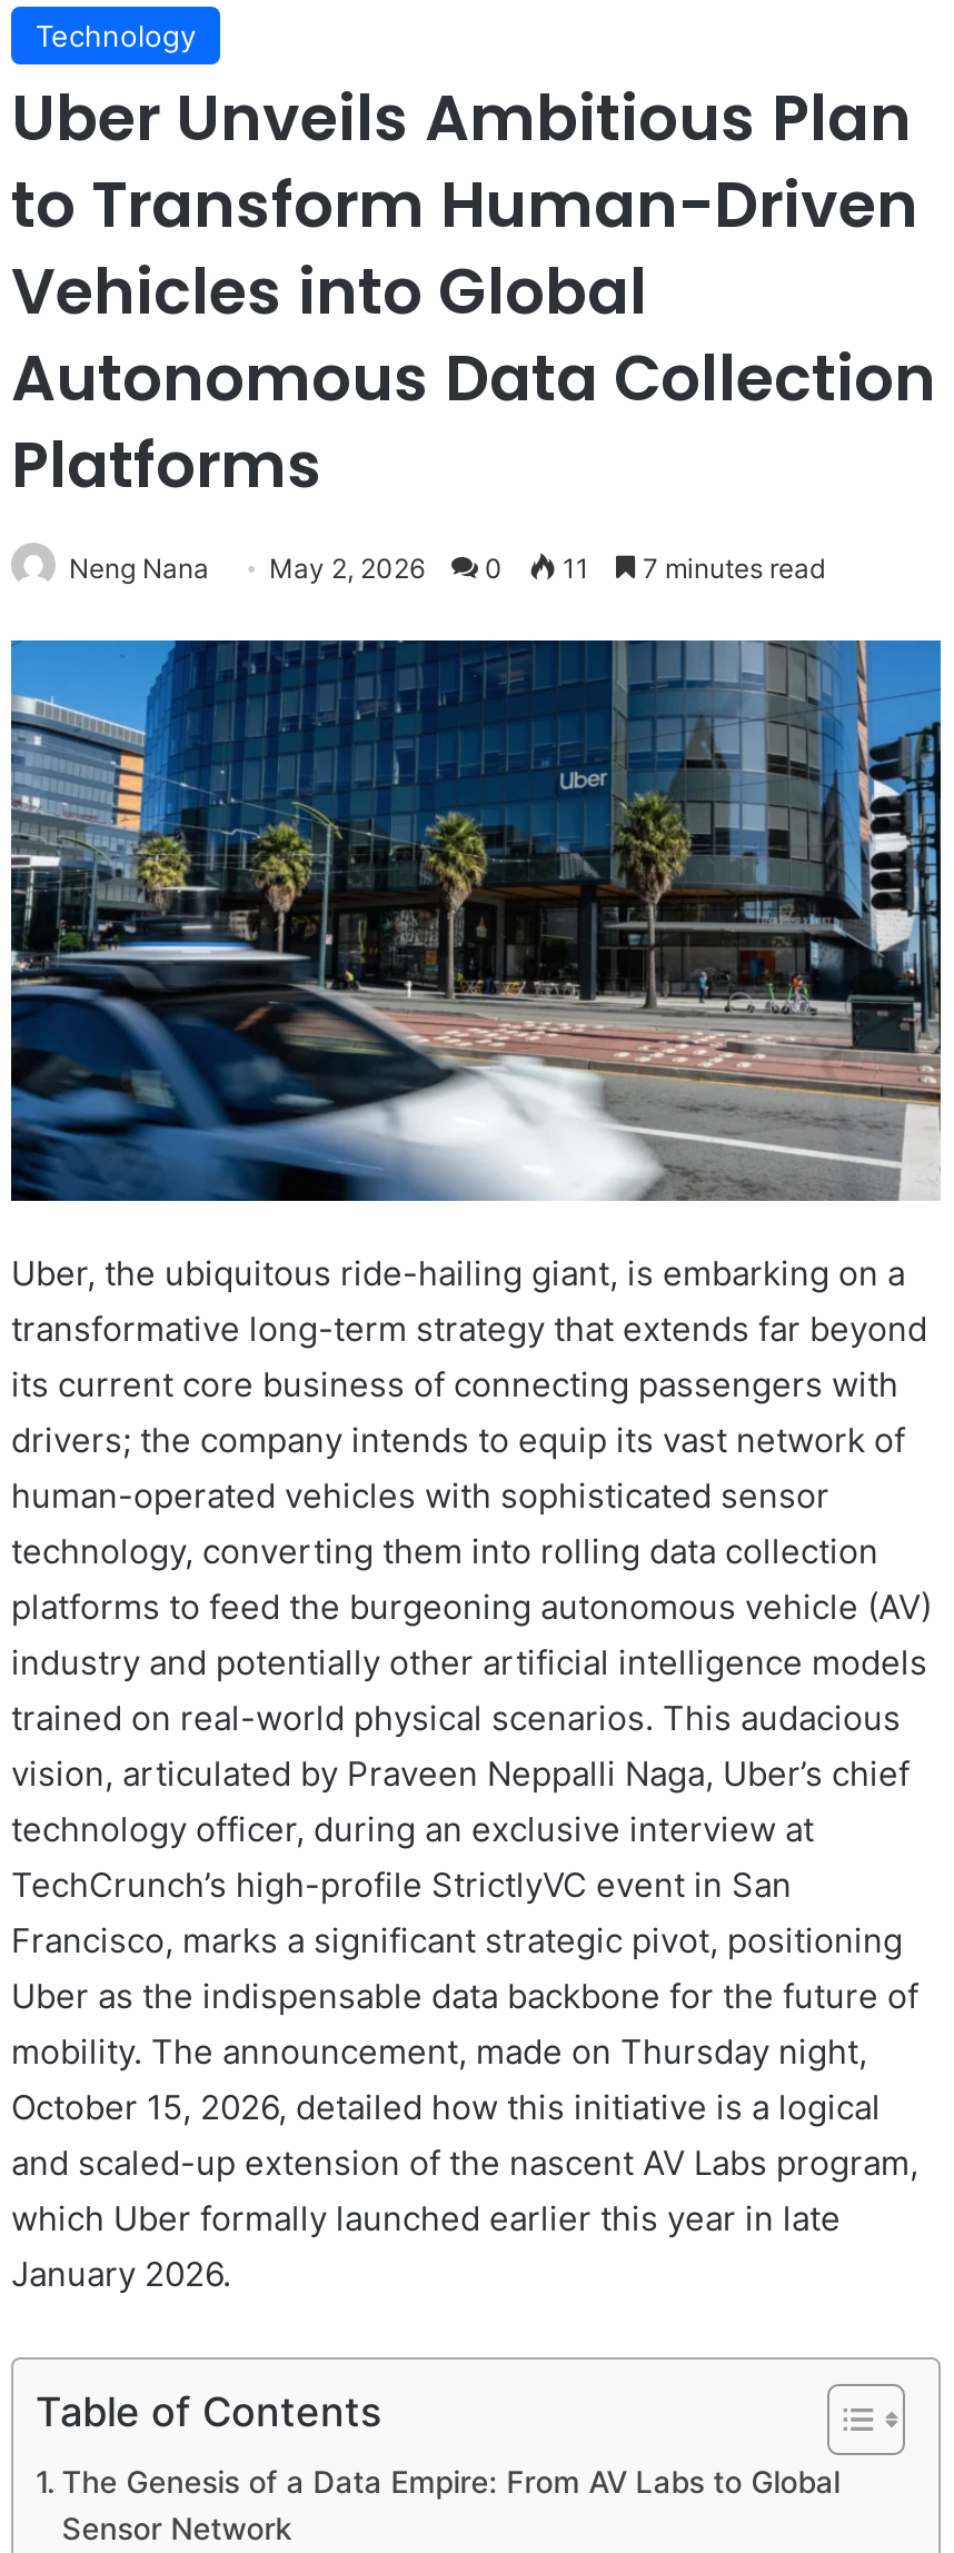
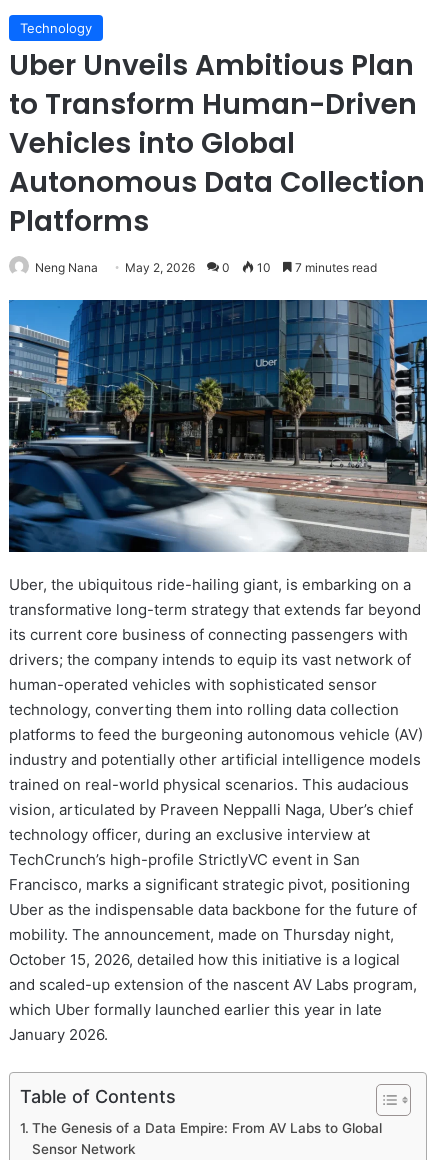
[69,552,825,585] Neng Nana May 2, 2026 0 11 7 minutes read -> [35,260,377,275] Neng Nana May 2, 2026 0 10 7 minutes read

